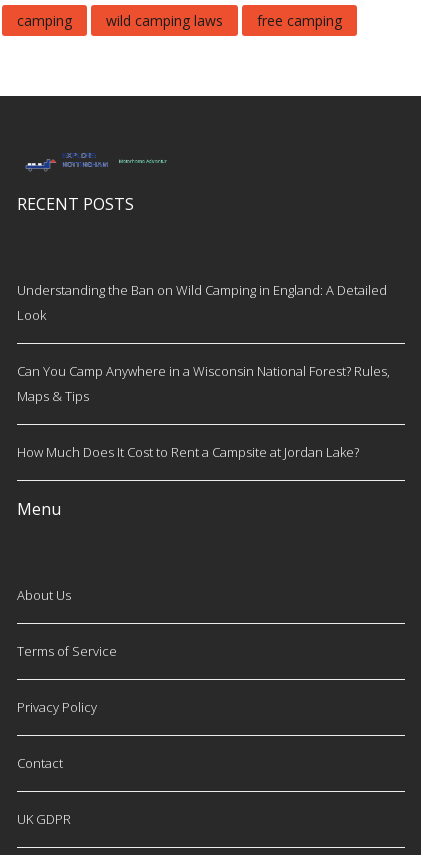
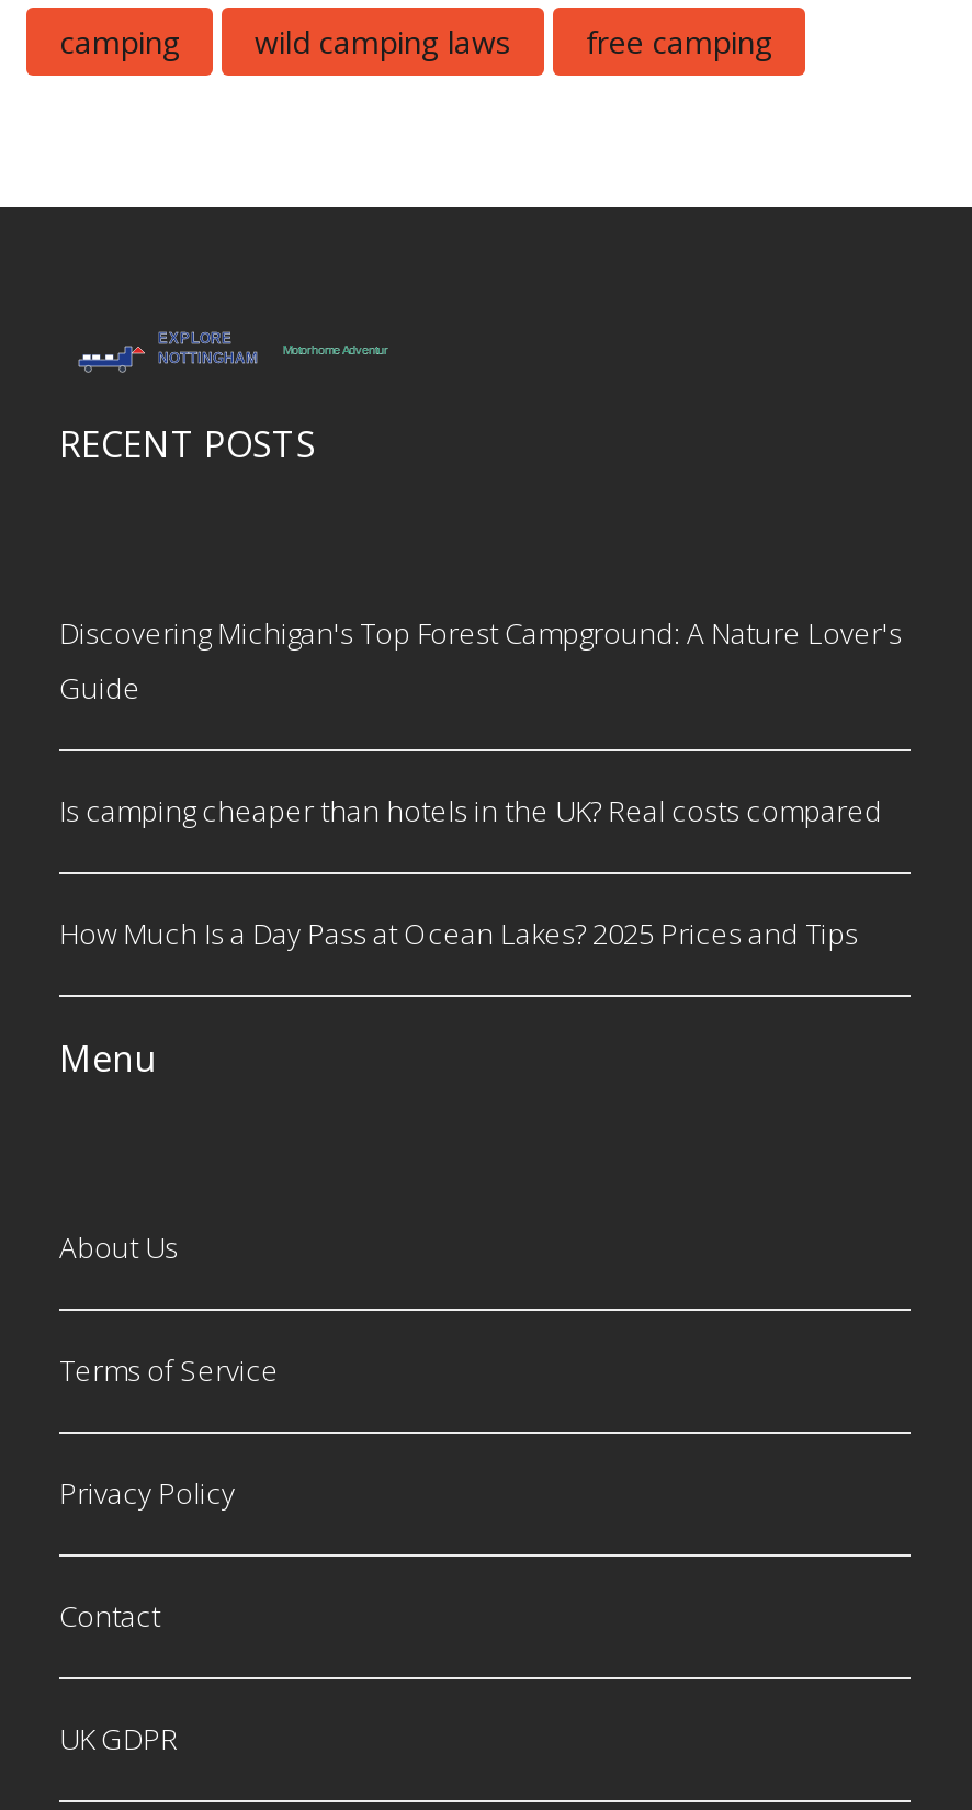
[17,281,387,324] Understanding the Ban on Wild Camping in England: A Detailed | Look -> [59,613,902,708] Discovering Michigan's Top Forest Campground: A Nature Lover's | Guide
[17,362,390,405] Can You Camp Anywhere in a Wisconsin National Forest? Rules, | Maps & Tips -> [59,791,882,831] Is camping cheaper than hotels in the UK? Real costs compared
[17,443,359,461] How Much Does It Cost to Rent a Campsite at Jordan Lake? -> [59,914,858,953] How Much Is a Day Pass at Ocean Lakes? 2025 Prices and Tips

